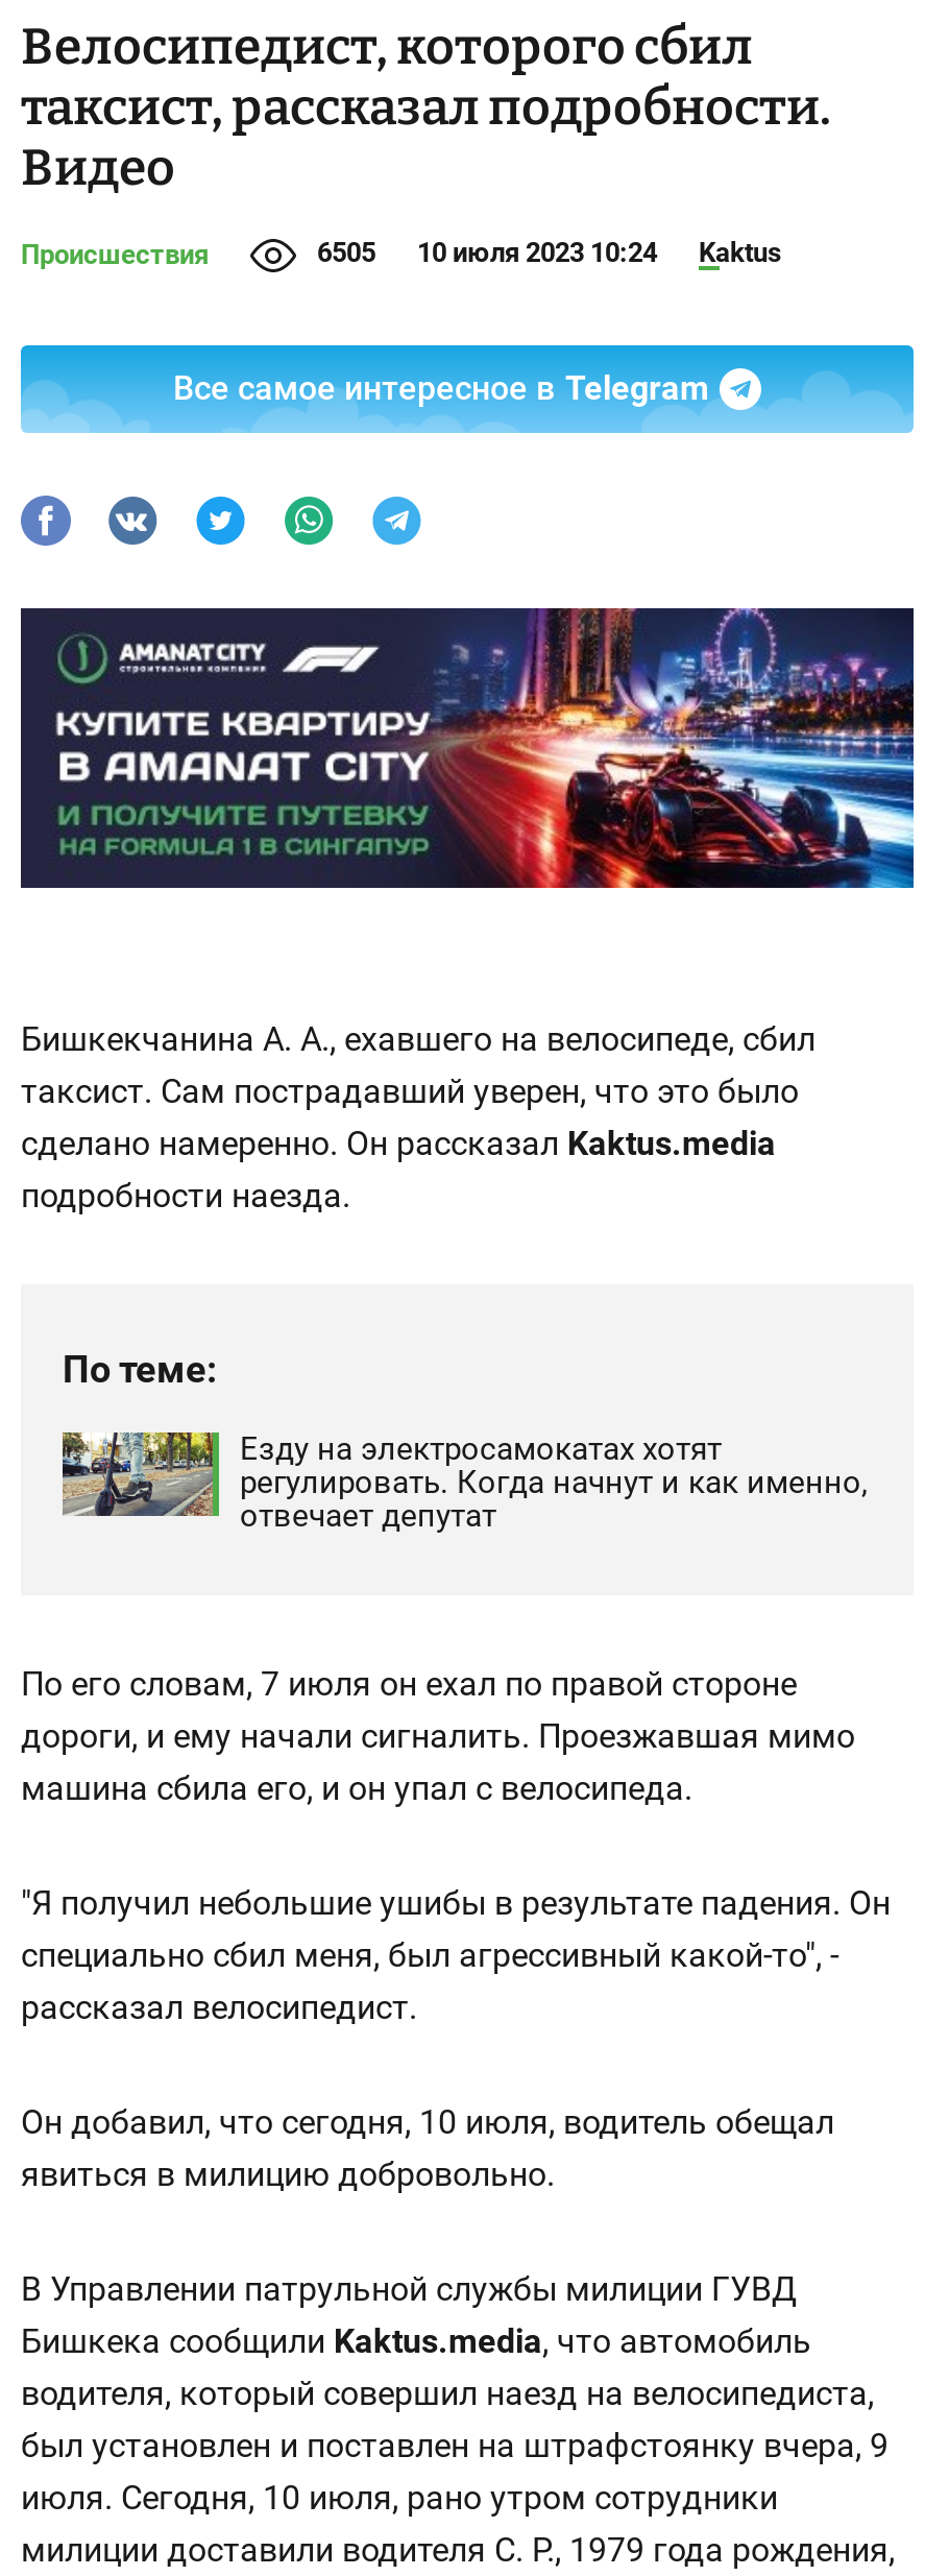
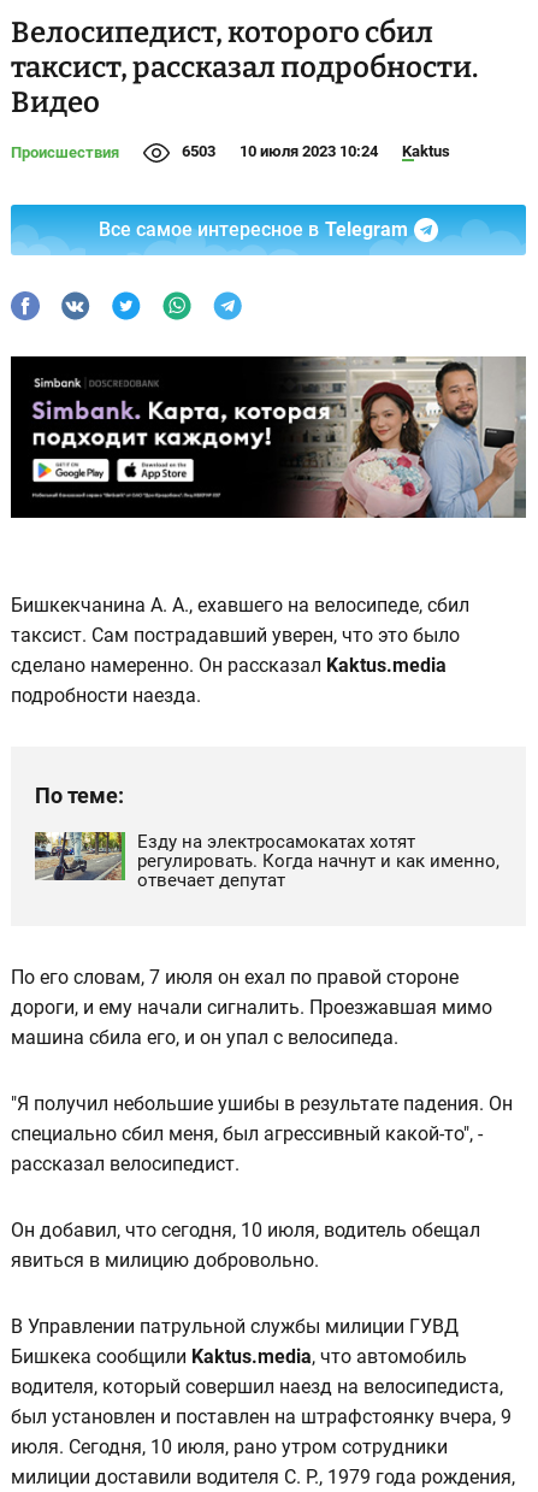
[317,237,782,268] 6505 10 июля 2023 10:24 Kaktus -> [182,142,450,160] 6503 10 июля 2023 10:24 Kaktus
[21,606,916,890] [image] -> [12,356,527,519] [image]

